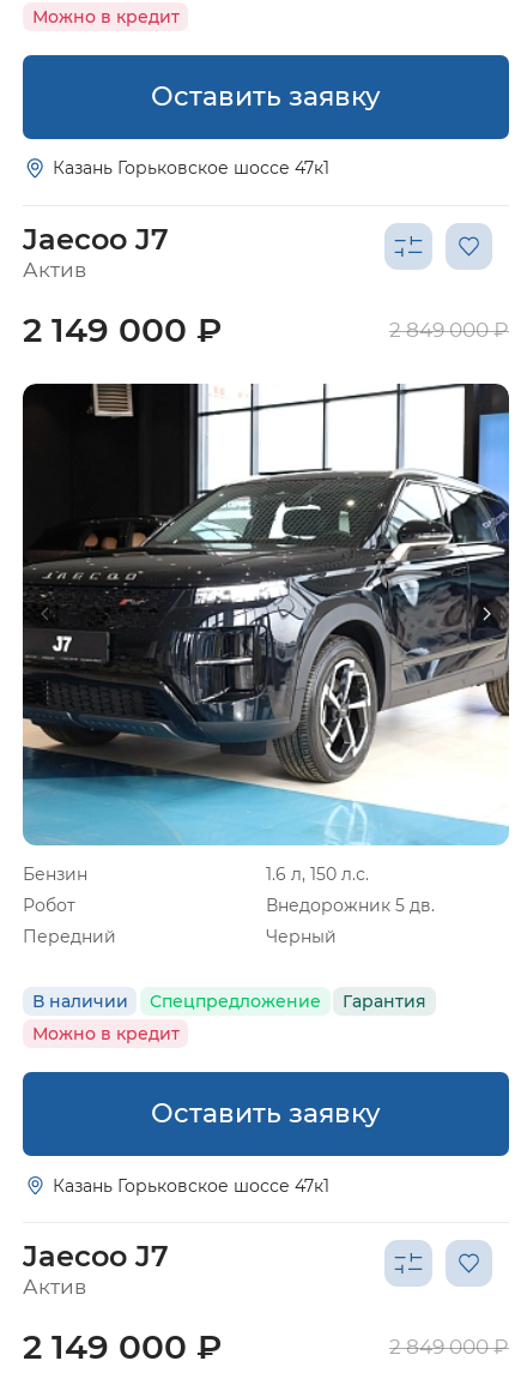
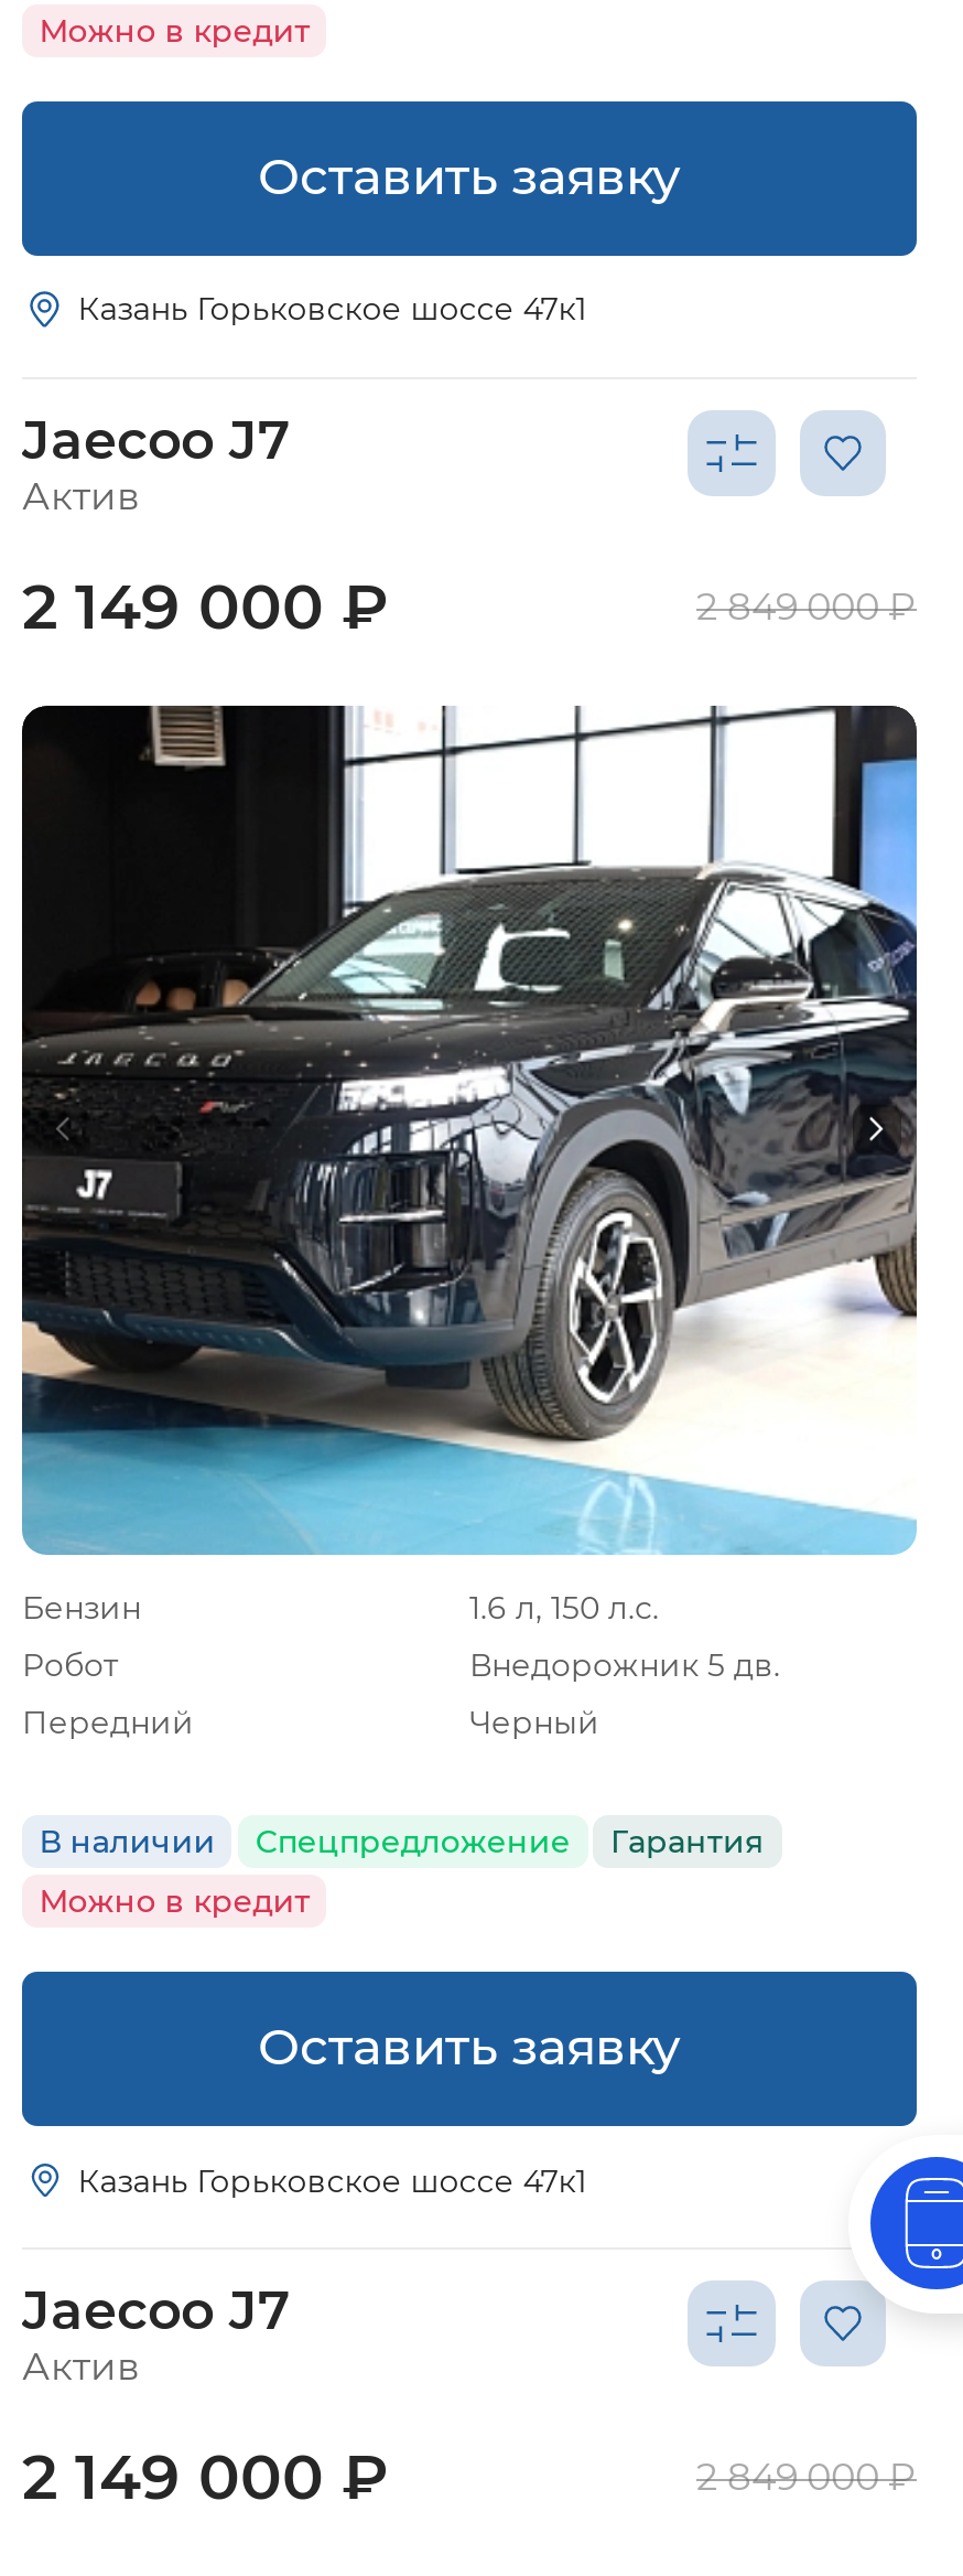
none -> [868,2155,956,2291] [image]

